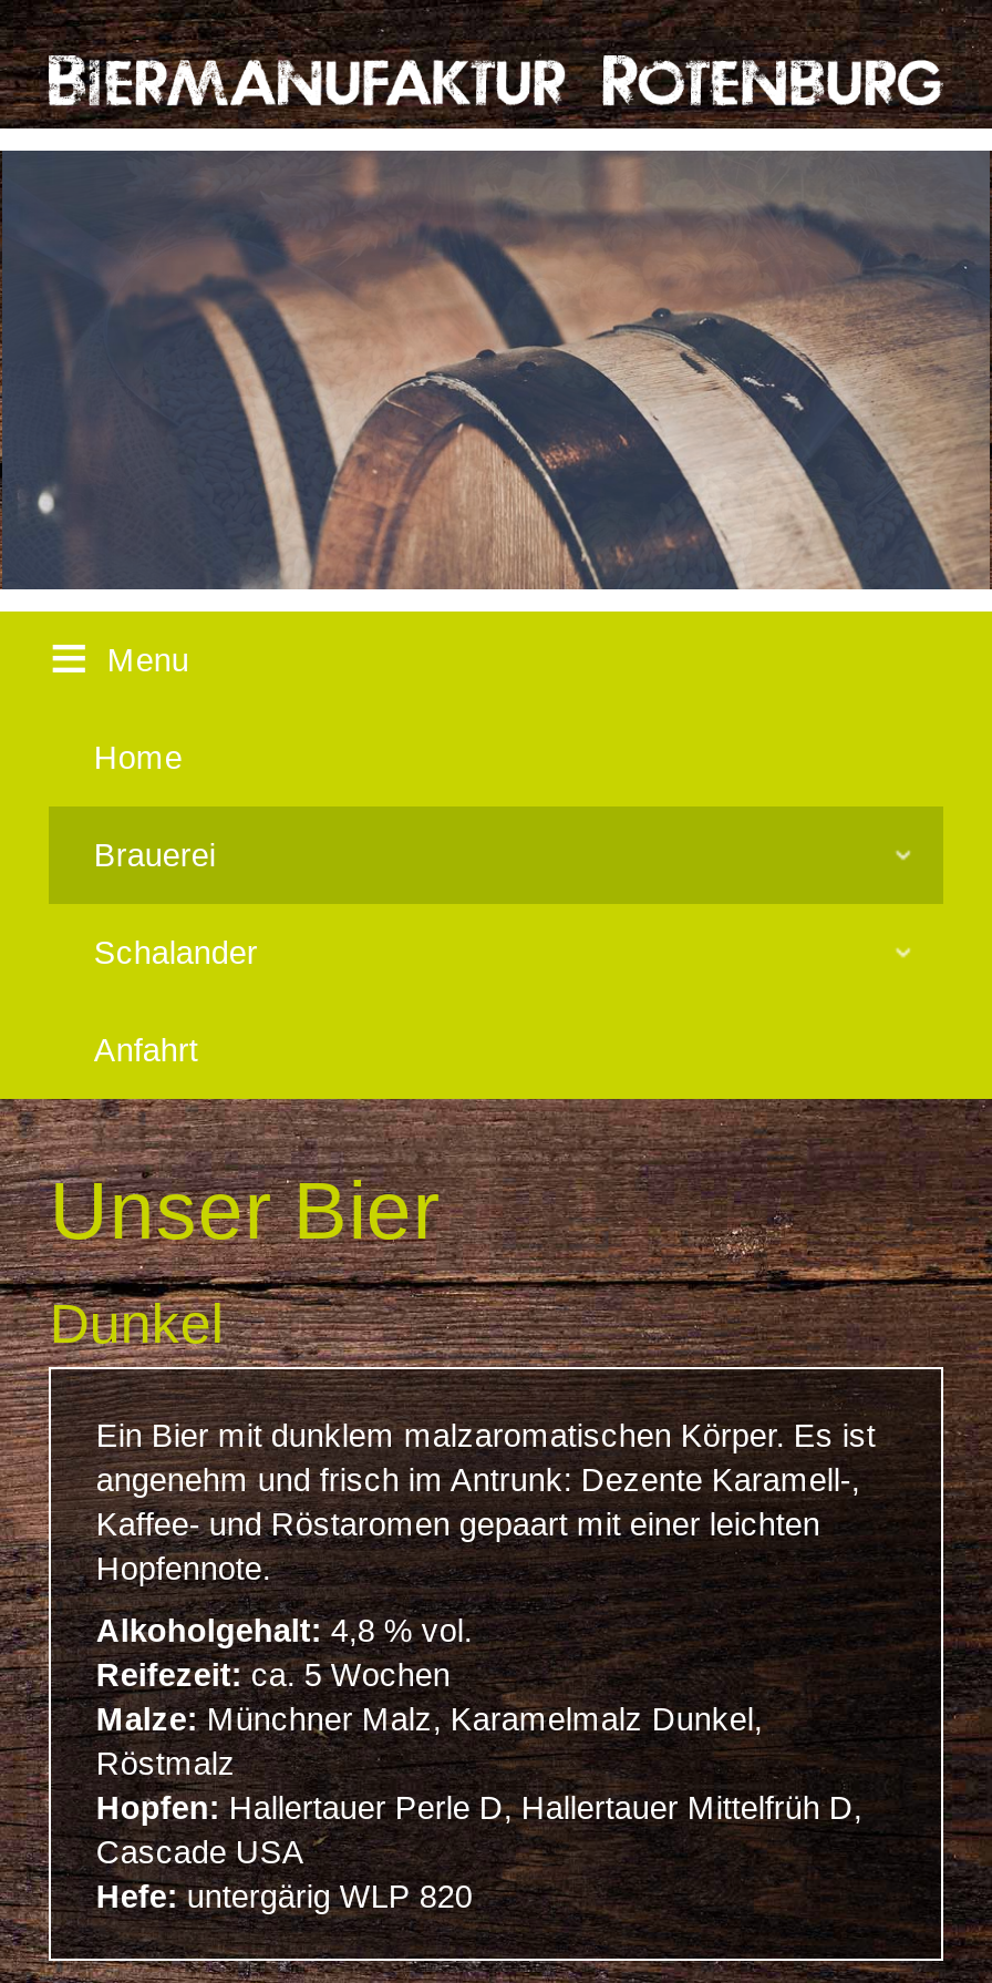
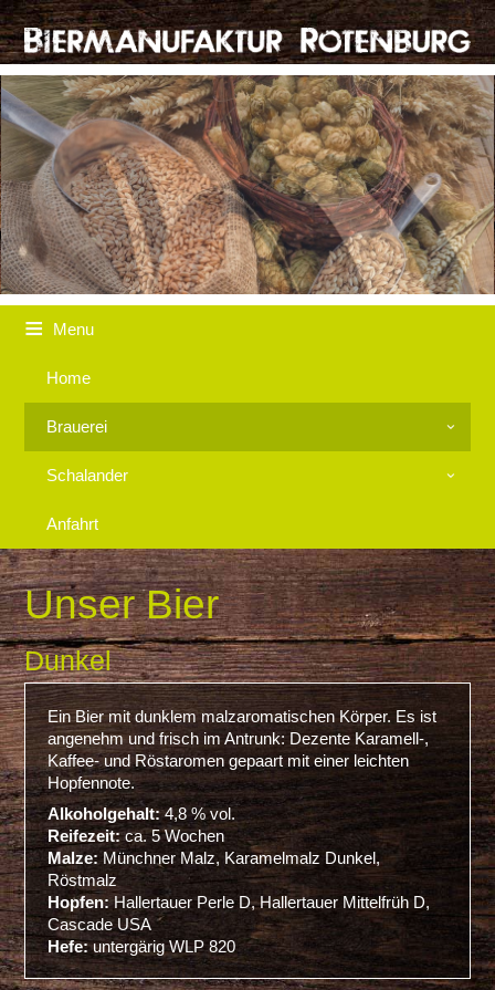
[7,151,985,589] [image] -> [3,75,492,294] [image]

